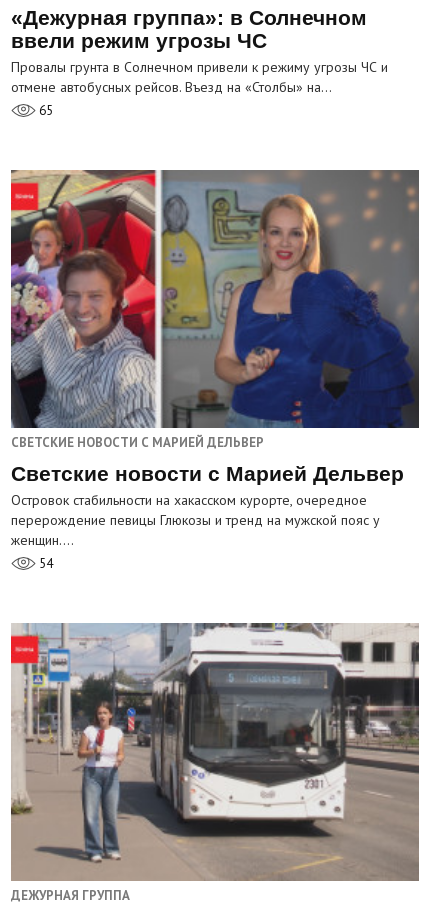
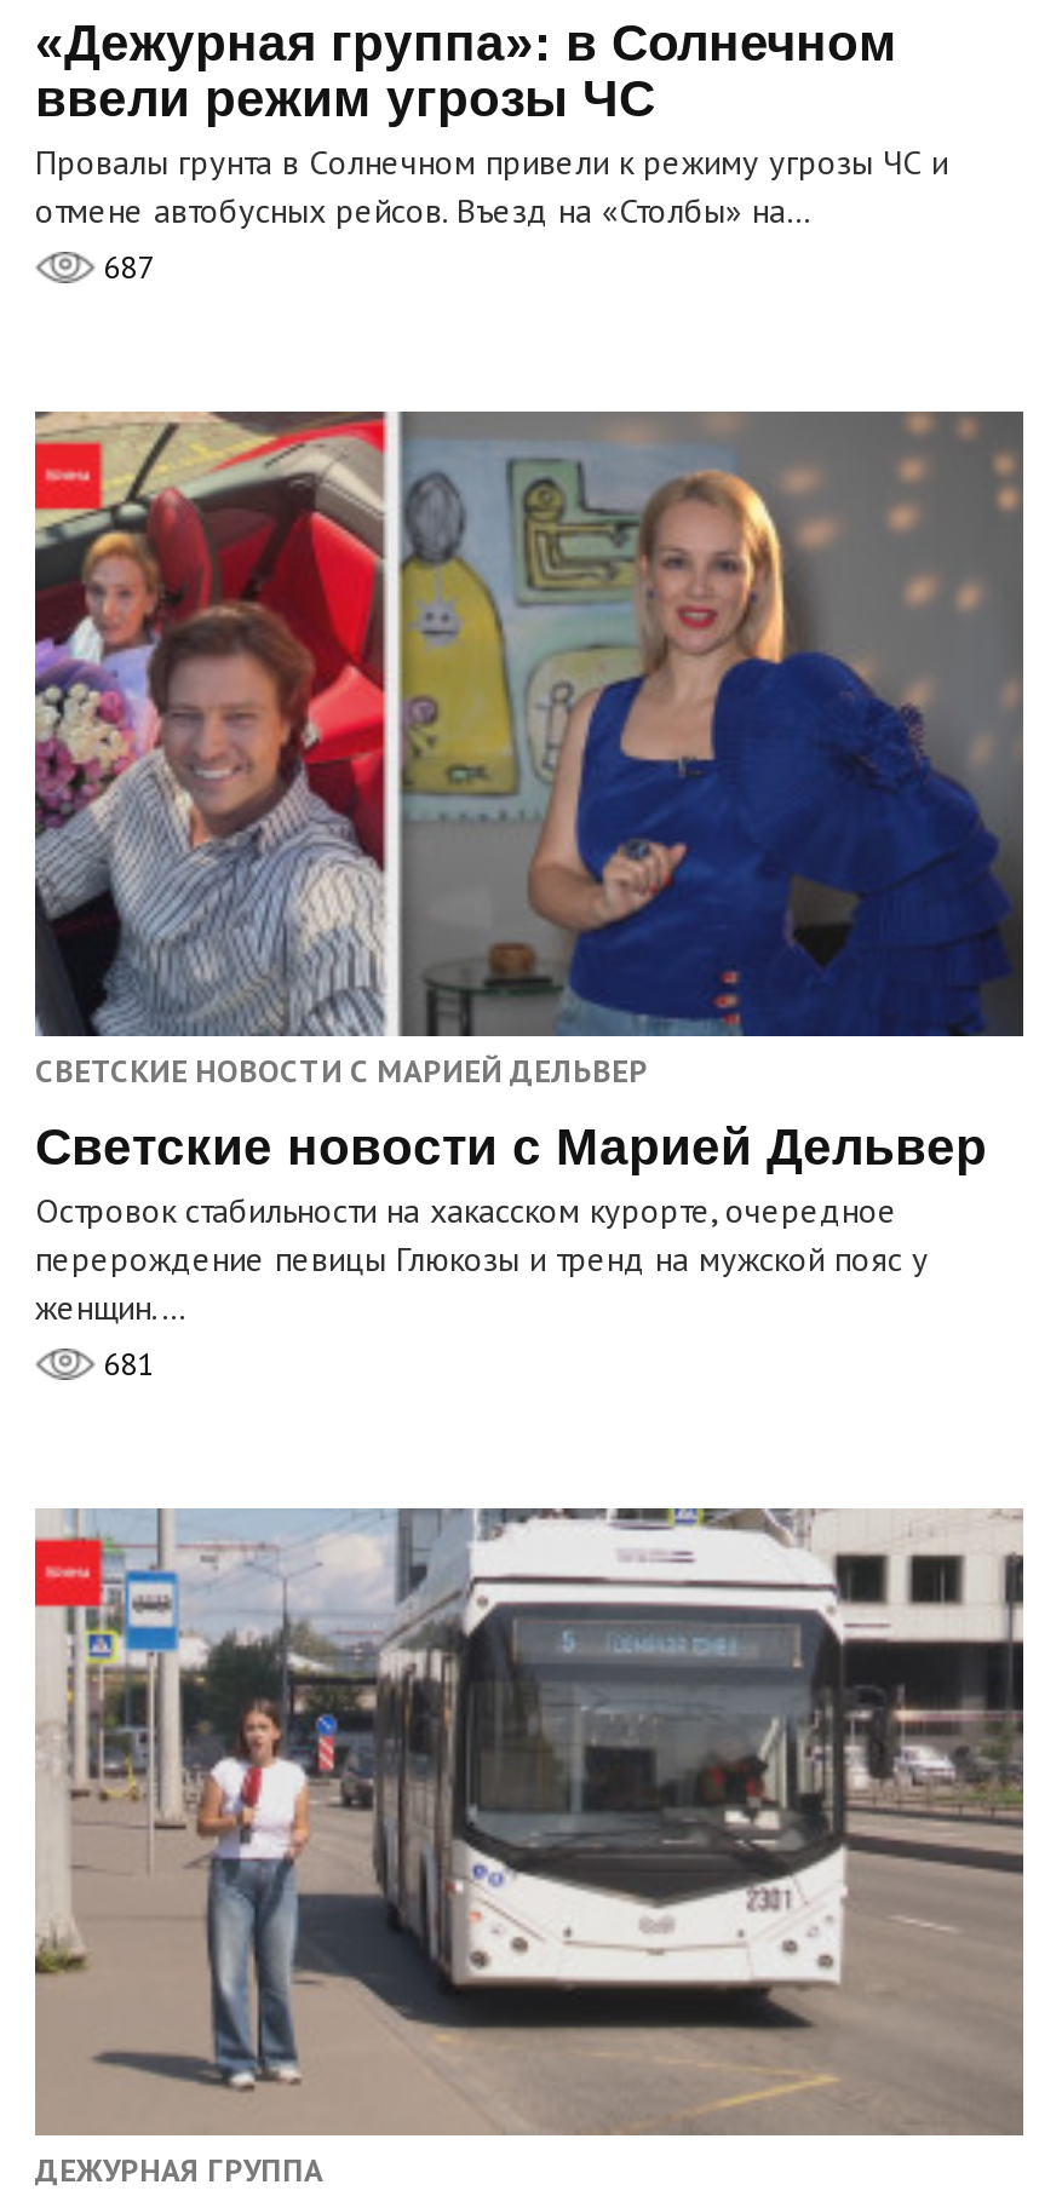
[36,102,53,119] 65 -> [96,247,154,288] 687
[36,555,53,572] 54 -> [96,1344,154,1386] 681

